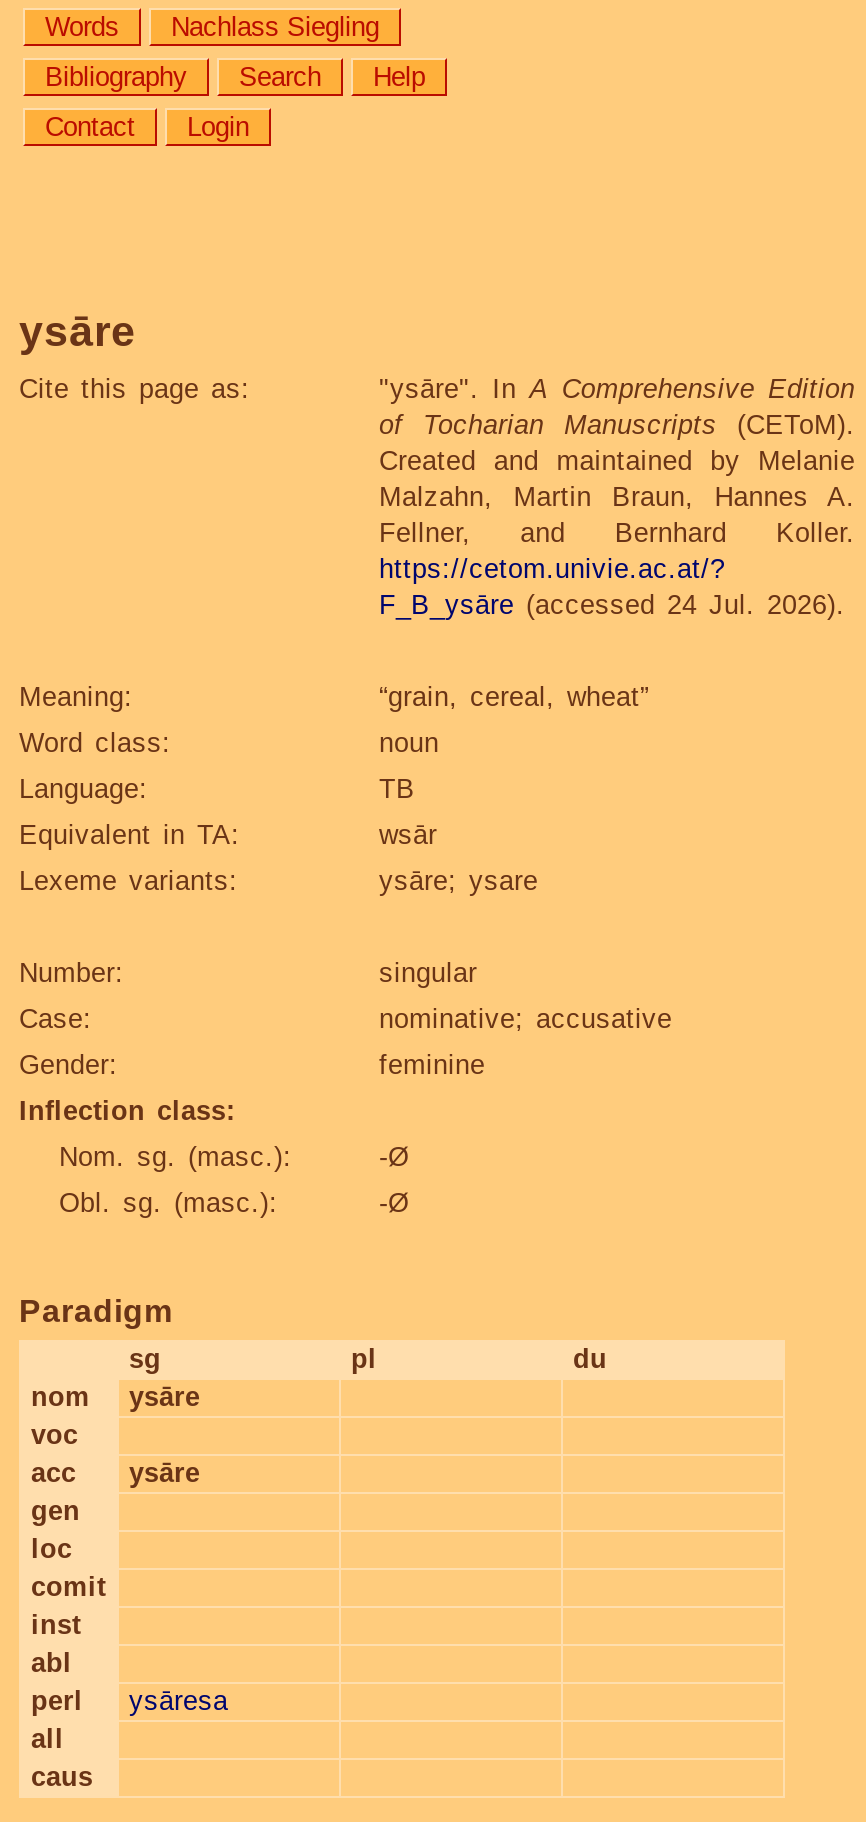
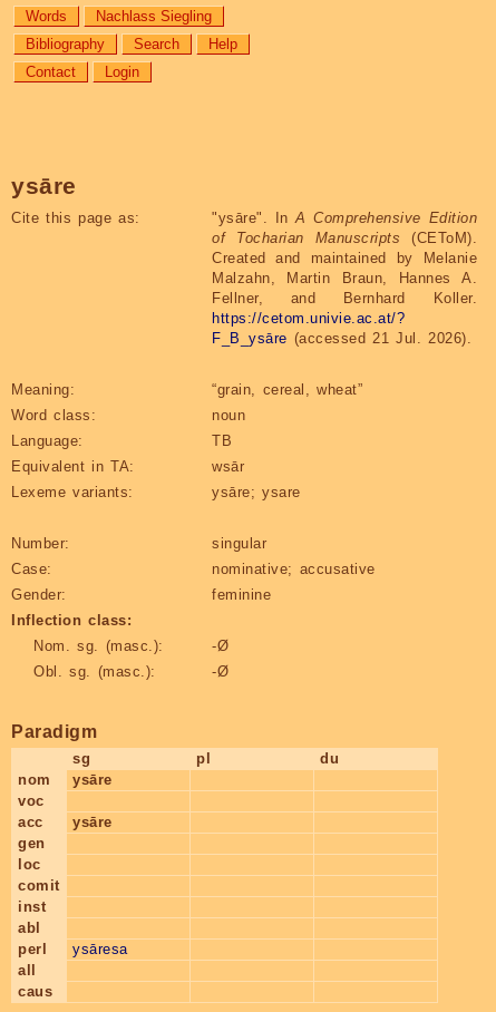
[379,591,845,621] F_B_ysāre (accessed 24 Jul. 2026). -> [212,330,471,347] F_B_ysāre (accessed 21 Jul. 2026).

